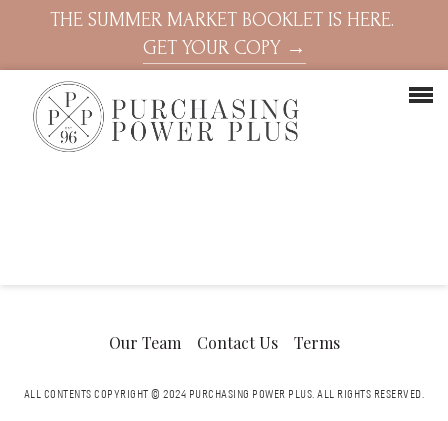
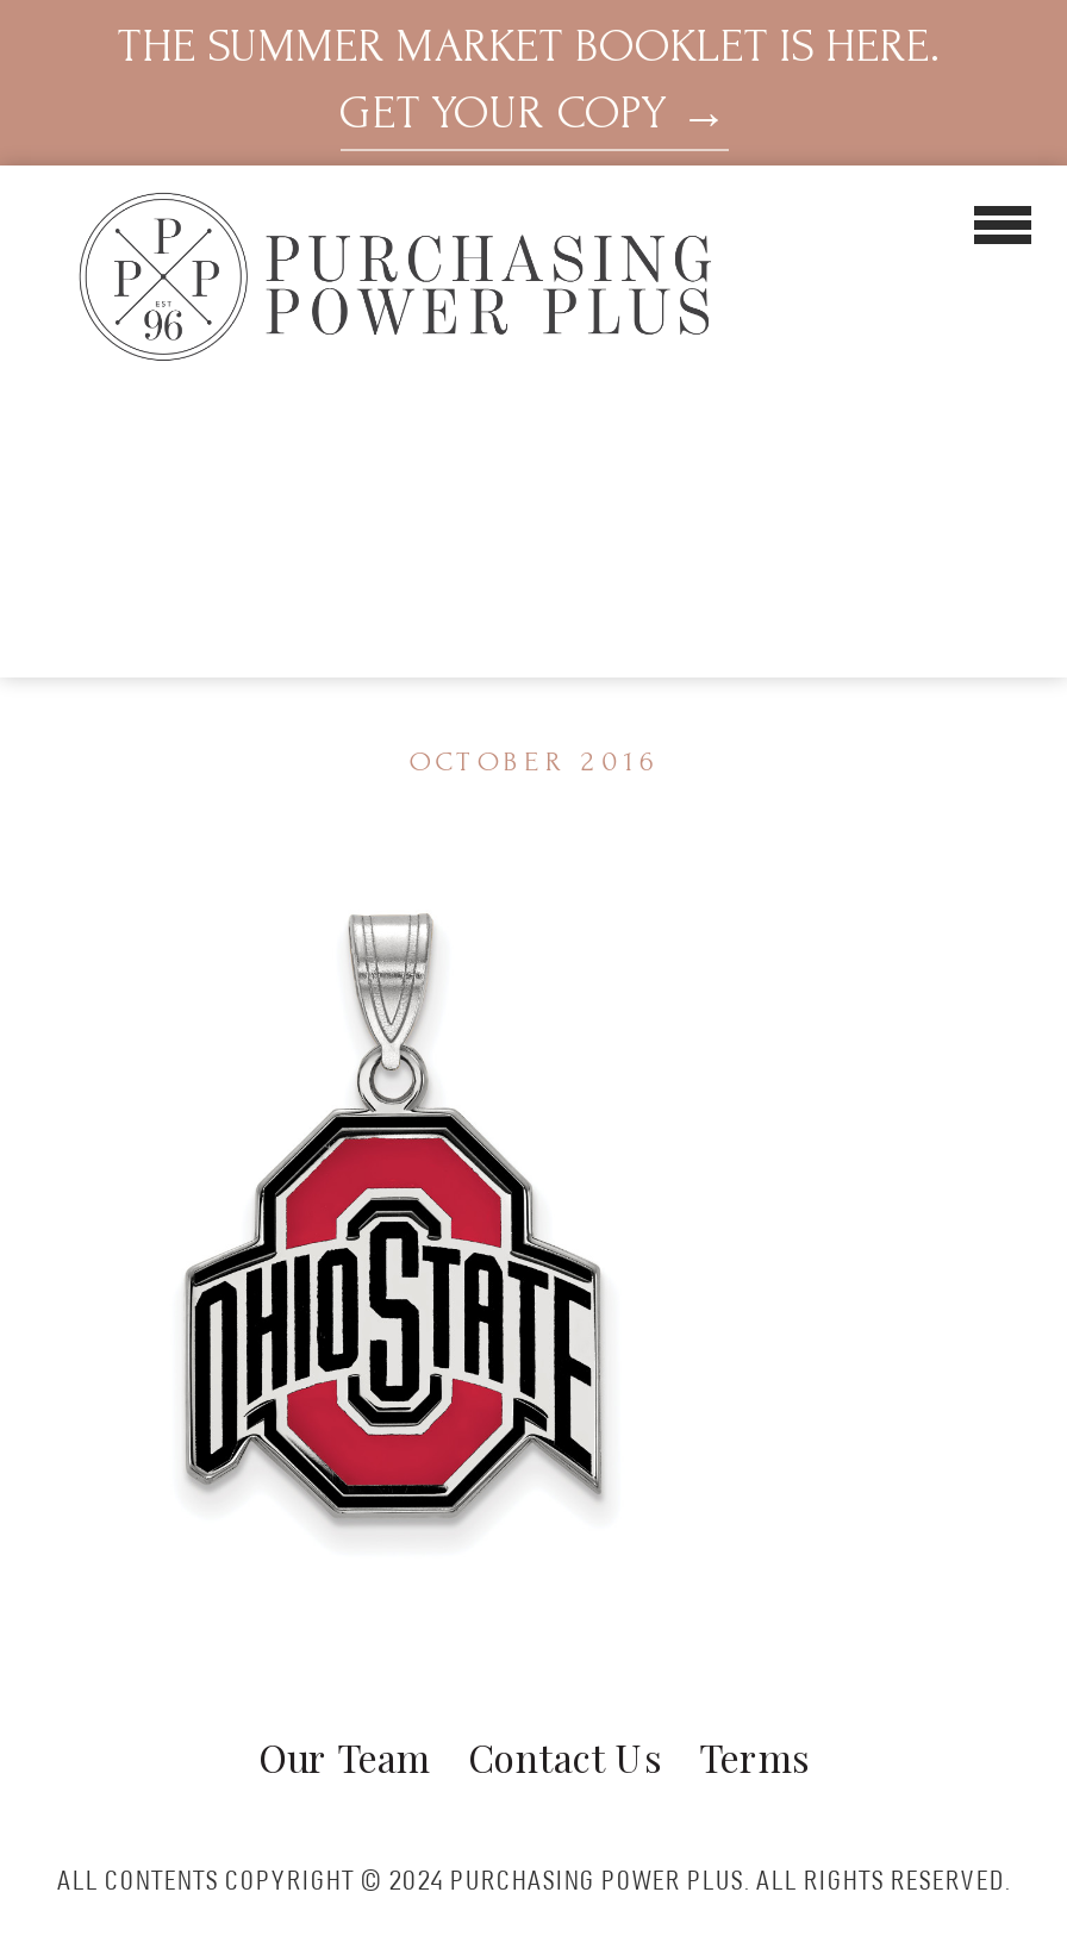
none -> [183,913,605,1530] [image]
none -> [409,747,658,778] OCTOBER 2016

